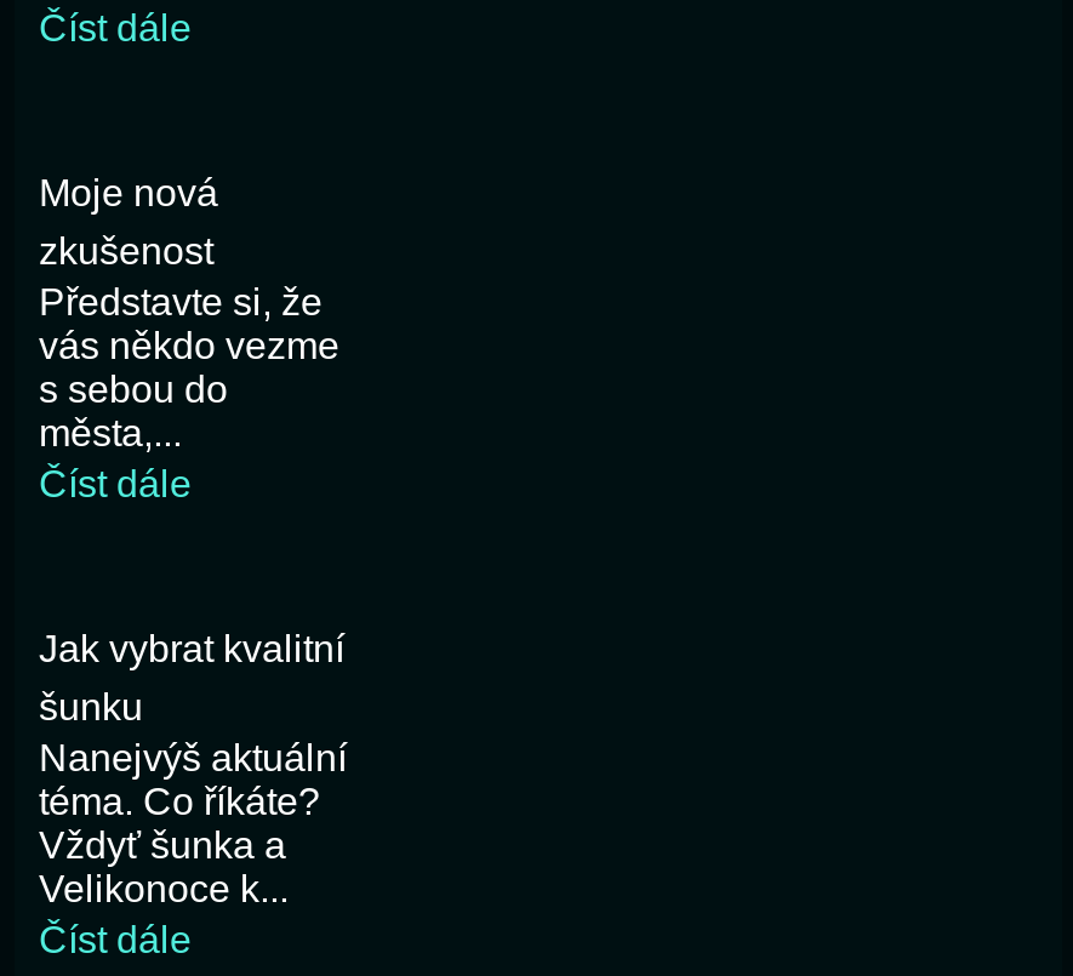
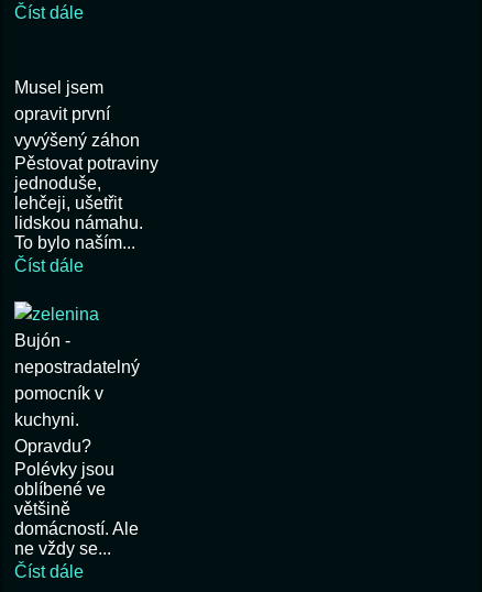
[39,171,339,452] Moje nová | zkušenost | Představte si, že | vás někdo vezme | s sebou do | města,... -> [14,78,158,252] Musel jsem | opravit první | vyvýšený záhon | Pěstovat potraviny | jednoduše, | lehčeji, ušetřit | lidskou námahu. | To bylo naším...
[39,627,347,908] Jak vybrat kvalitní | šunku | Nanejvýš aktuální | téma. Co říkáte? | Vždyť šunka a | Velikonoce k... -> [14,331,140,557] Bujón - | nepostradatelný | pomocník v | kuchyni. | Opravdu? | Polévky jsou | oblíbené ve | většině | domácností. Ale | ne vždy se...

